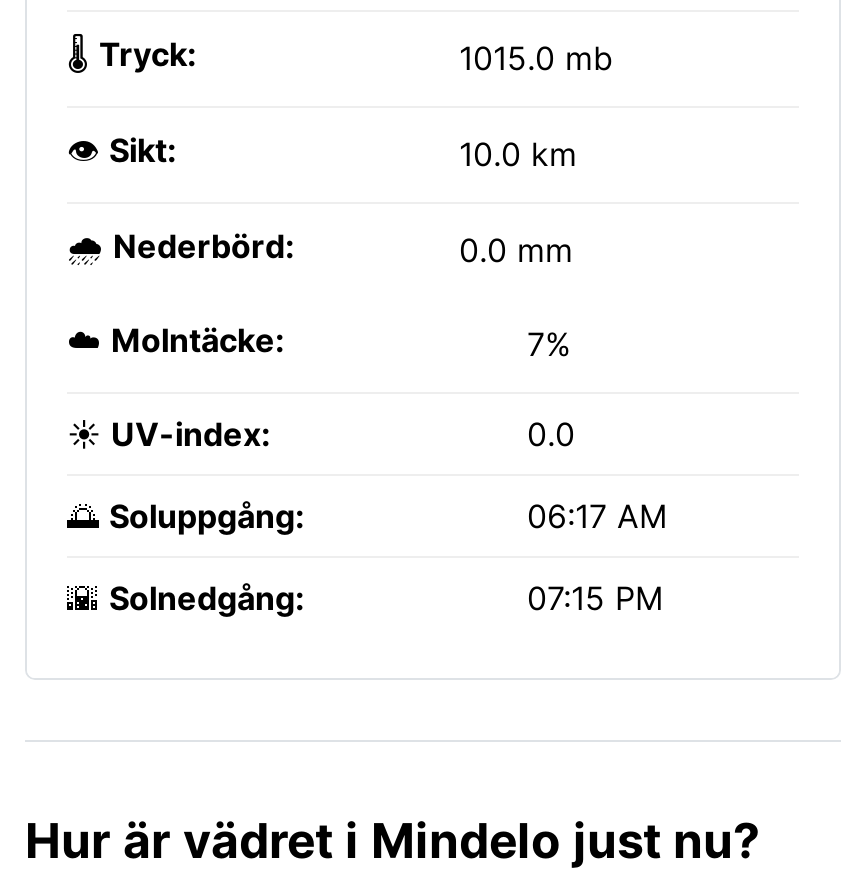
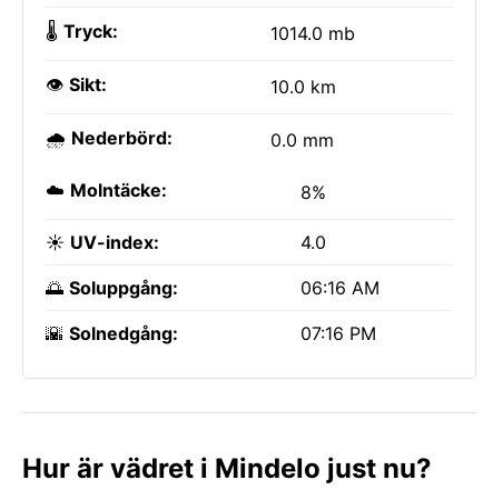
[459,38,613,78] 1015.0 mb -> [270,22,355,44] 1014.0 mb
[527,324,571,364] 7% -> [300,181,326,203] 8%
[527,414,575,454] 0.0 -> [300,231,326,253] 4.0
[527,496,667,536] 06:17 AM -> [300,277,379,299] 06:16 AM
[527,578,663,618] 07:15 PM -> [300,322,376,344] 07:16 PM

